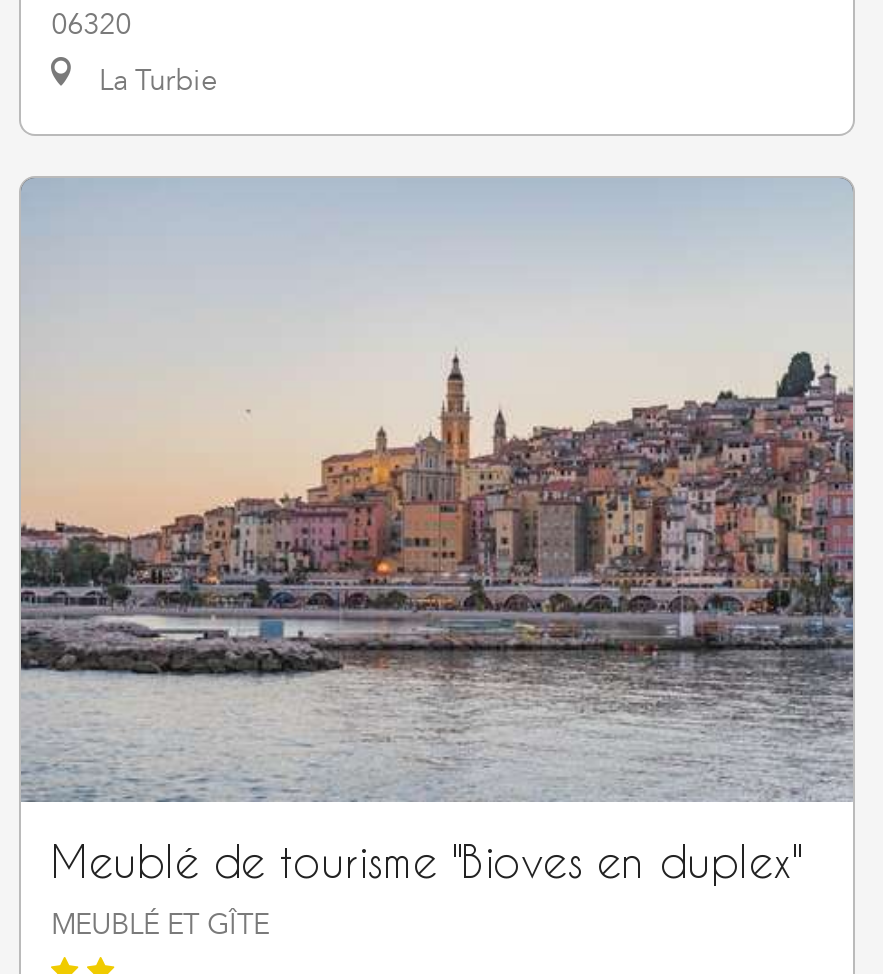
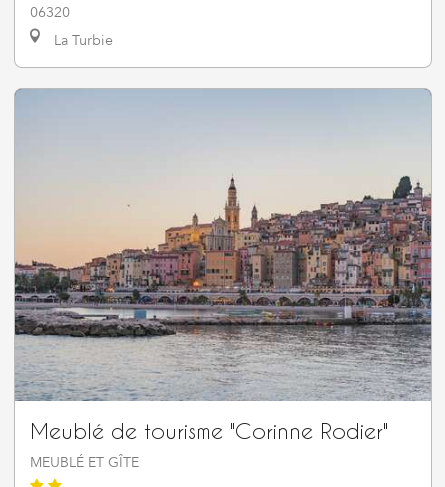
[51,835,801,885] Meublé de tourisme "Bioves en duplex" -> [30,418,388,443] Meublé de tourisme "Corinne Rodier"

